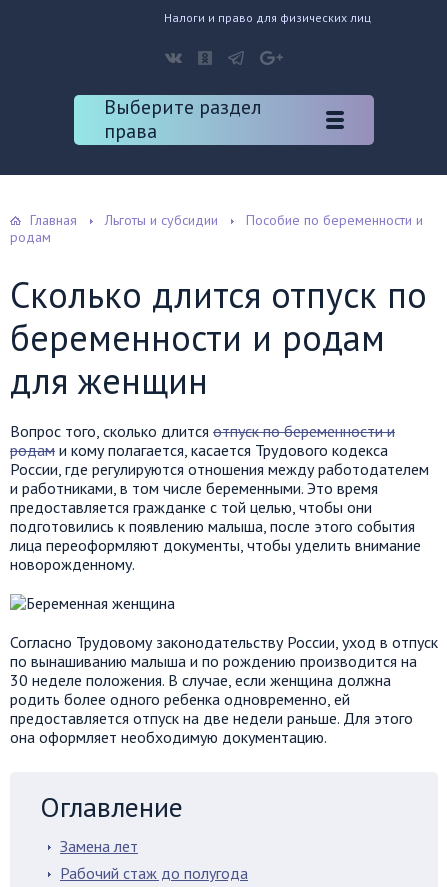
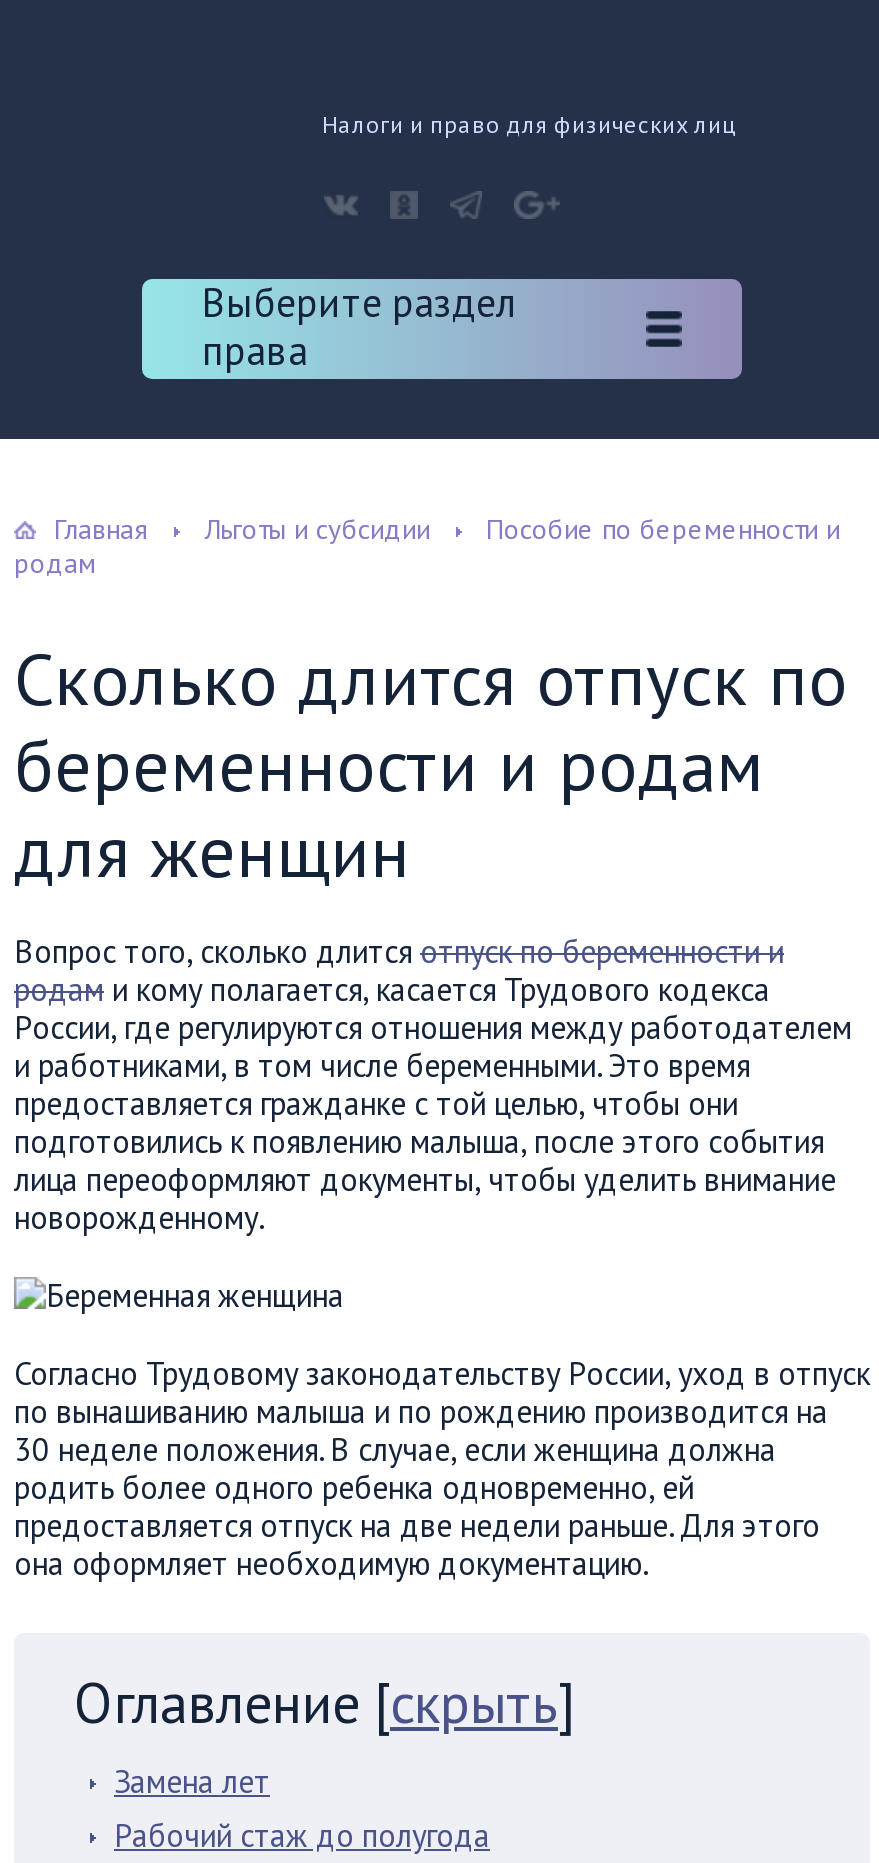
[40,788,183,825] Оглавление -> [74,1665,576,1739] Оглавление [скрыть]

